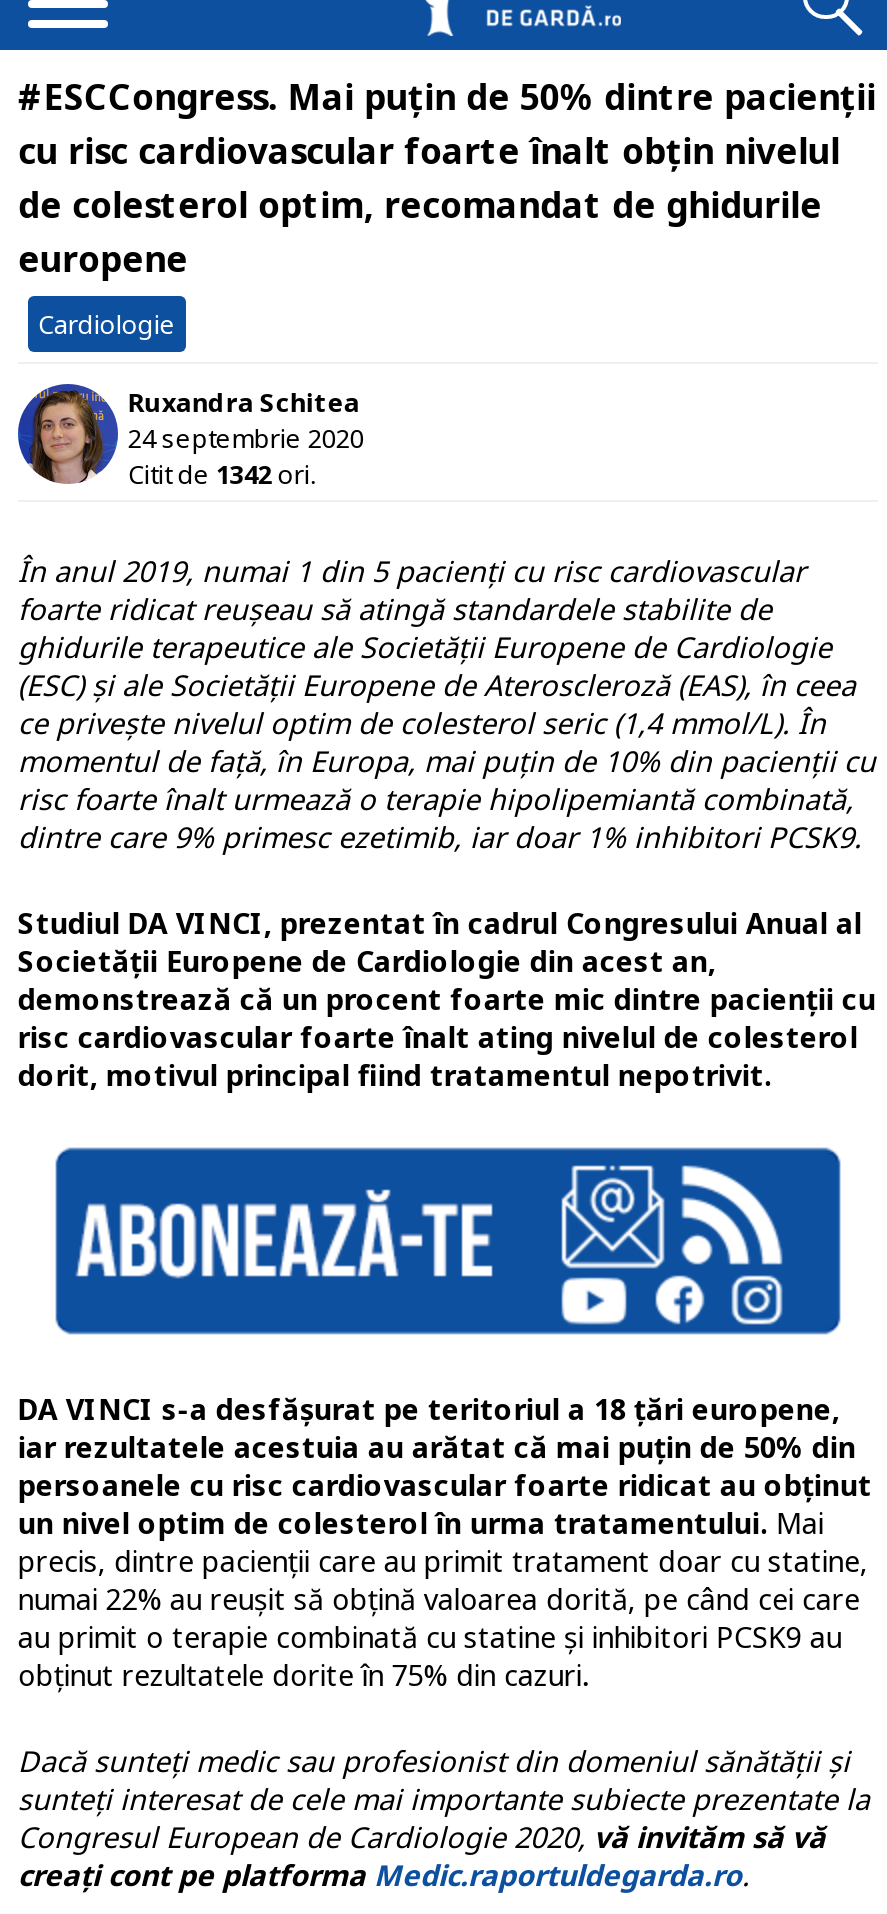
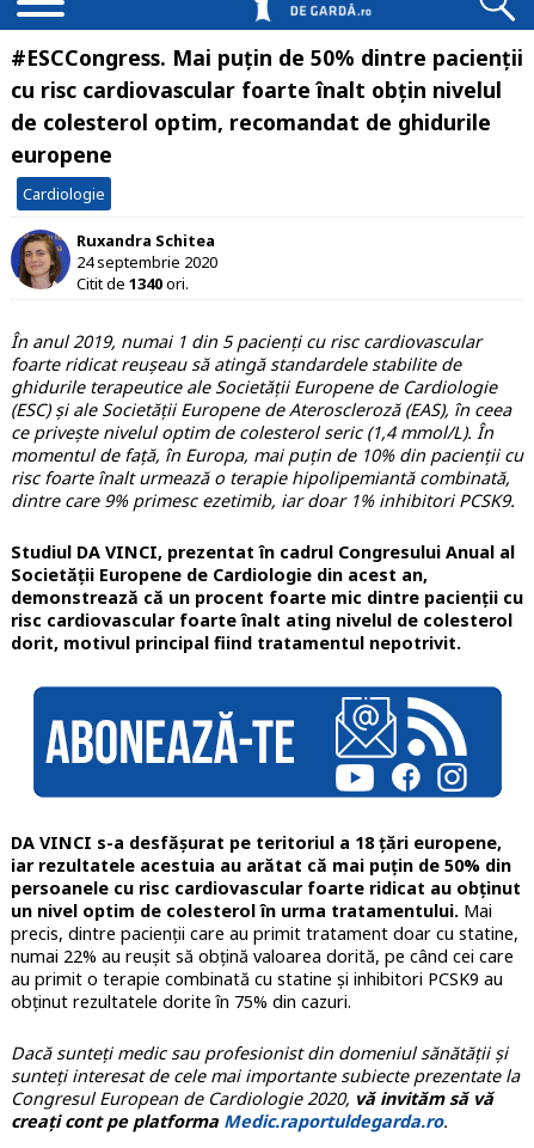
[128,455,316,491] Citit de 1342 ori. -> [76,272,189,294] Citit de 1340 ori.

